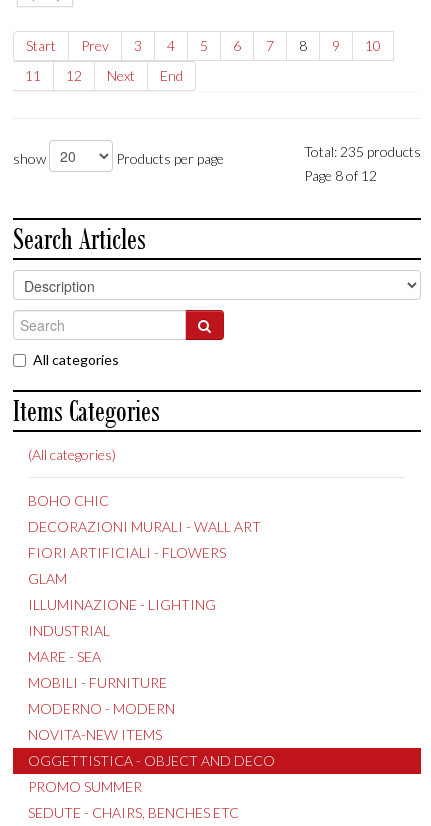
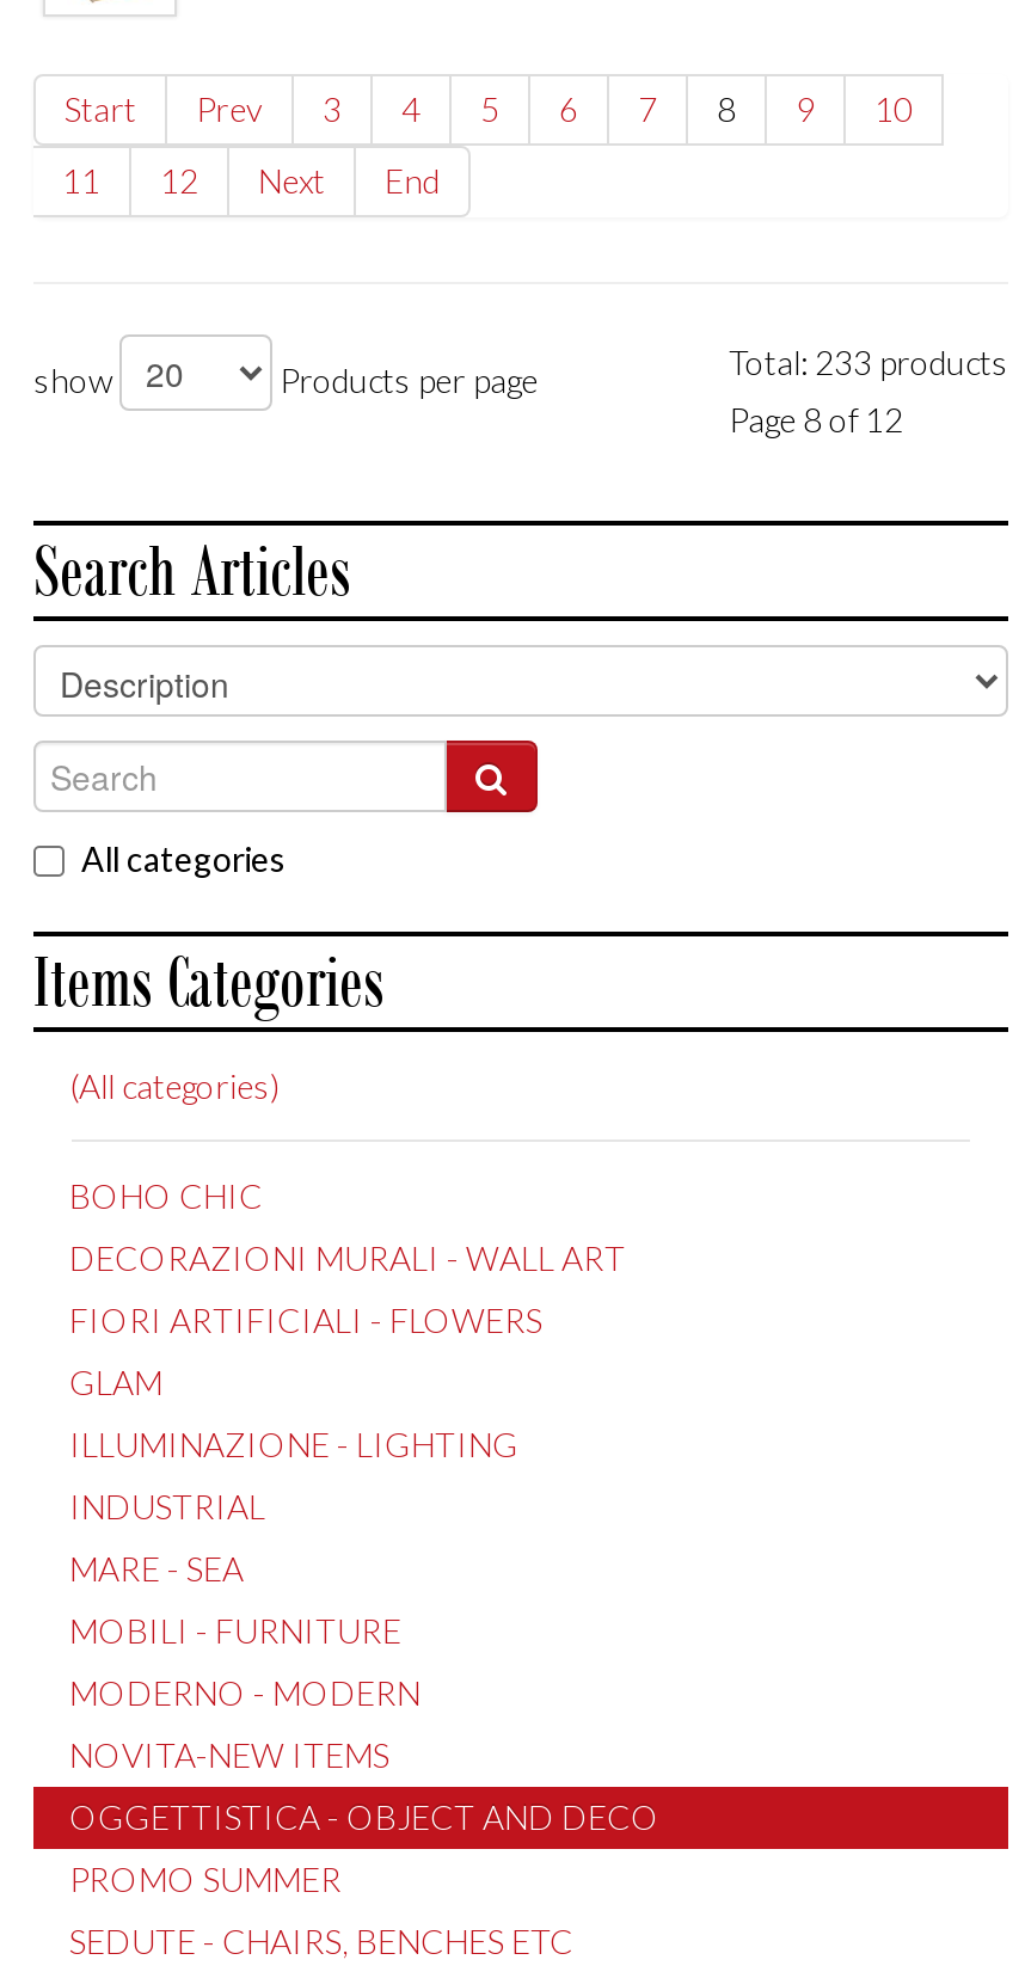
[304,143,421,160] Total: 235 products -> [729,342,1008,382] Total: 233 products

